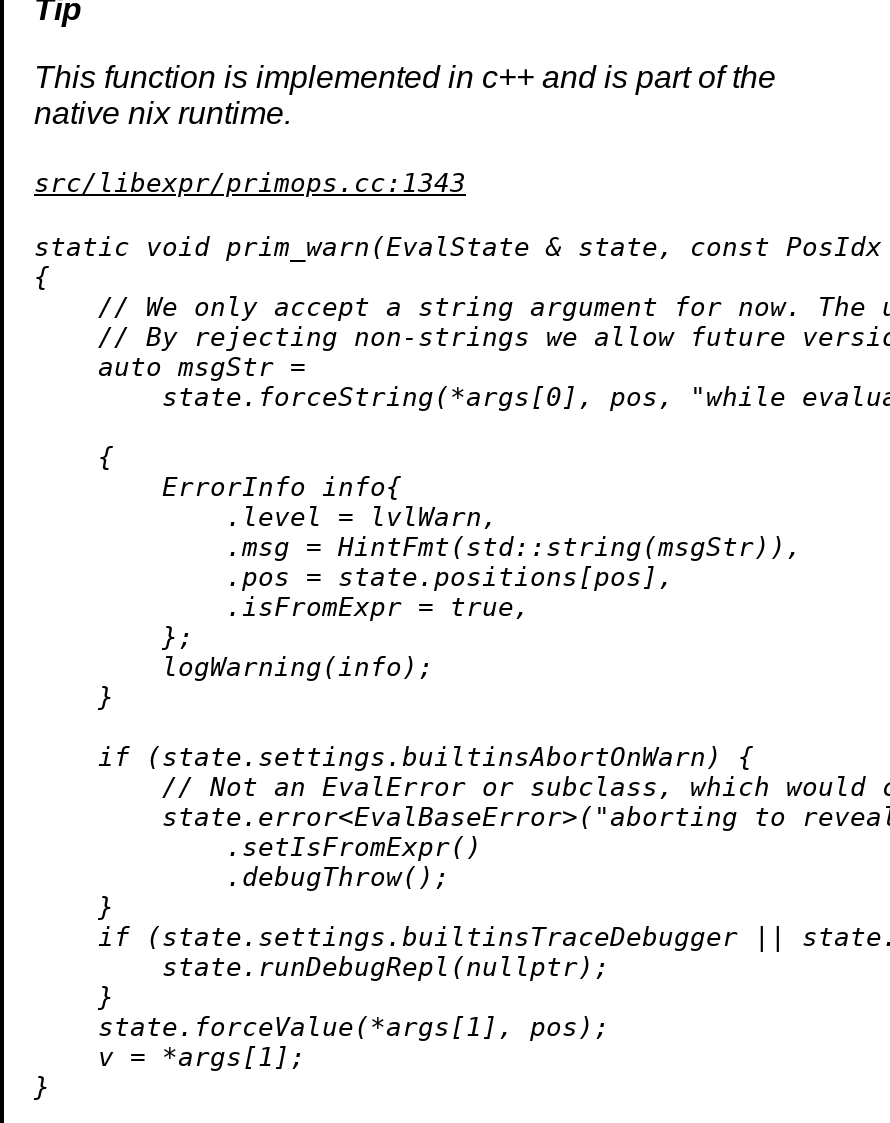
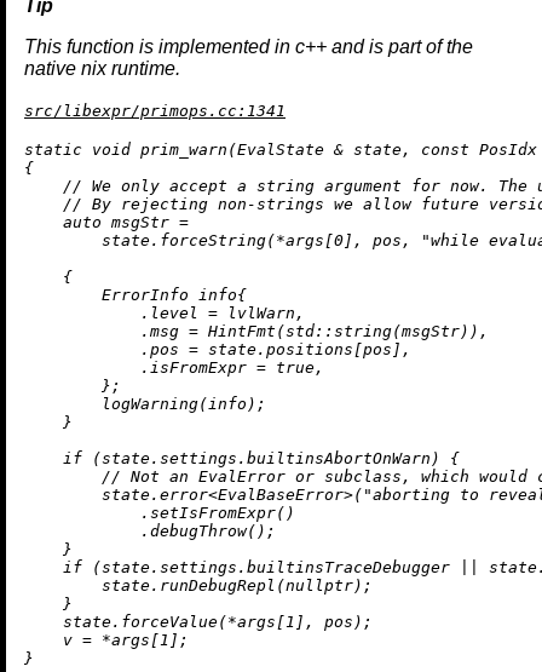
[34,167,466,197] src/libexpr/primops.cc:1343 -> [24,101,286,120] src/libexpr/primops.cc:1341

